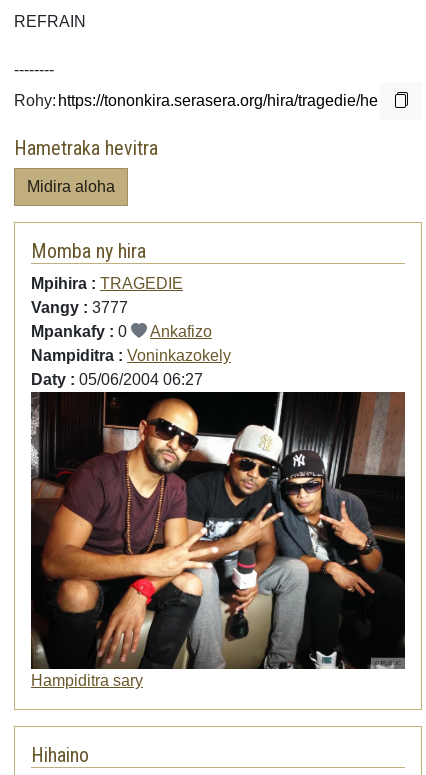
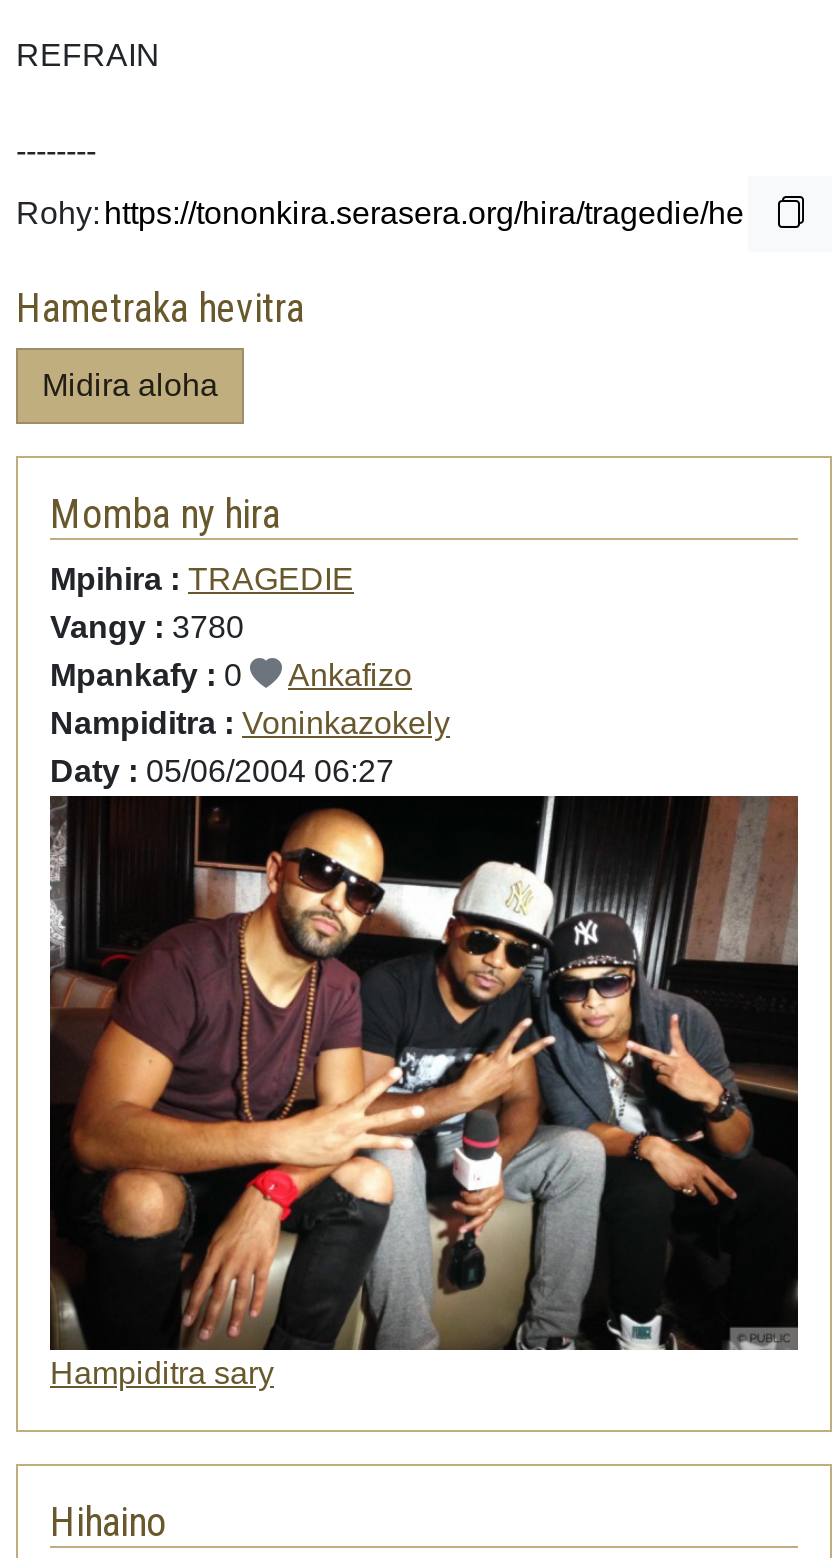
[31,299,128,316] Vangy : 3777 -> [50,610,244,644] Vangy : 3780

